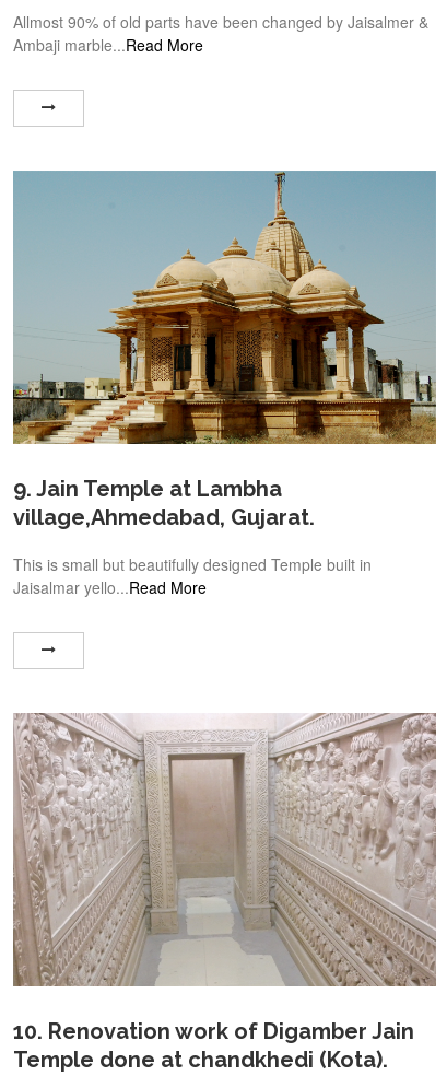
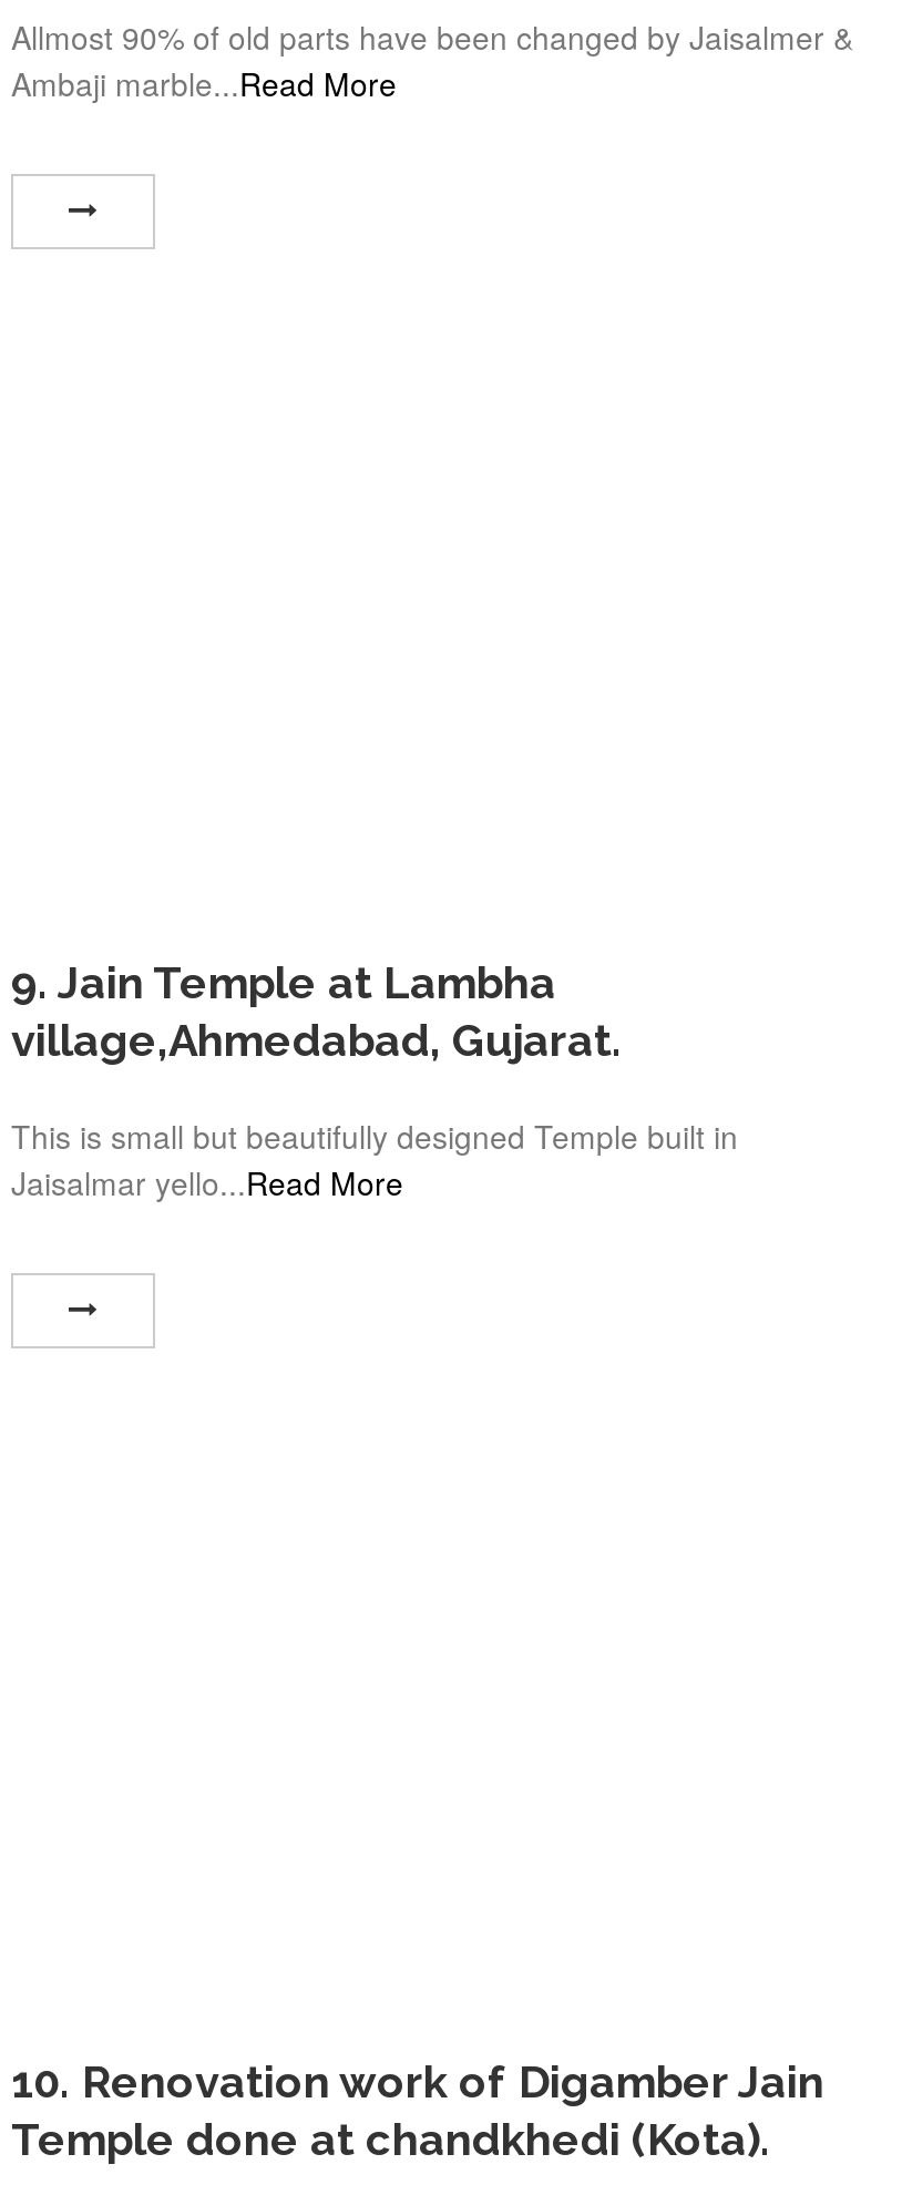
[12,170,437,445] [image] -> none
[12,712,437,987] [image] -> none

